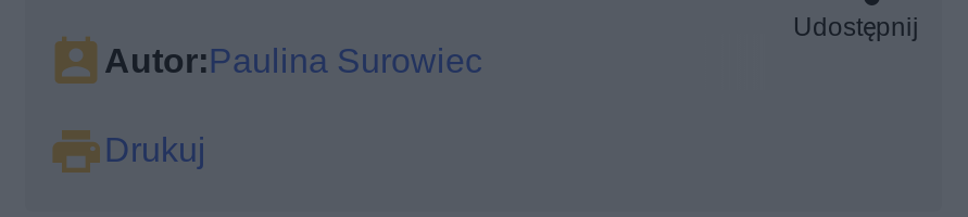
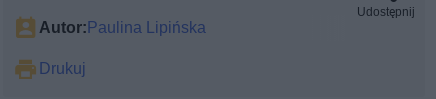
[104,40,482,81] Autor:Paulina Surowiec -> [39,18,206,37] Autor:Paulina Lipińska

